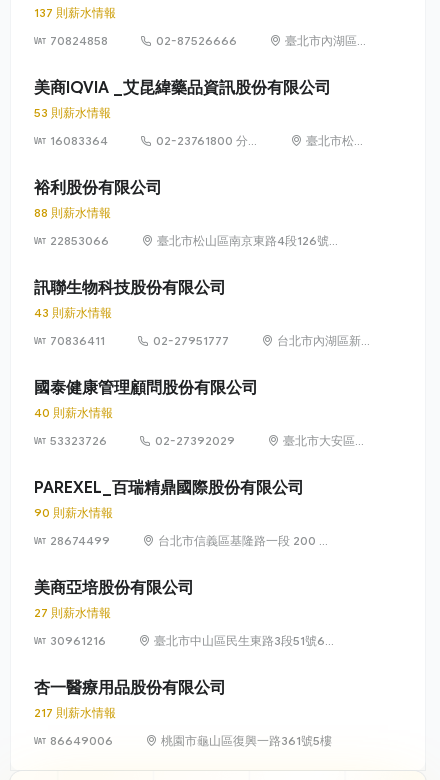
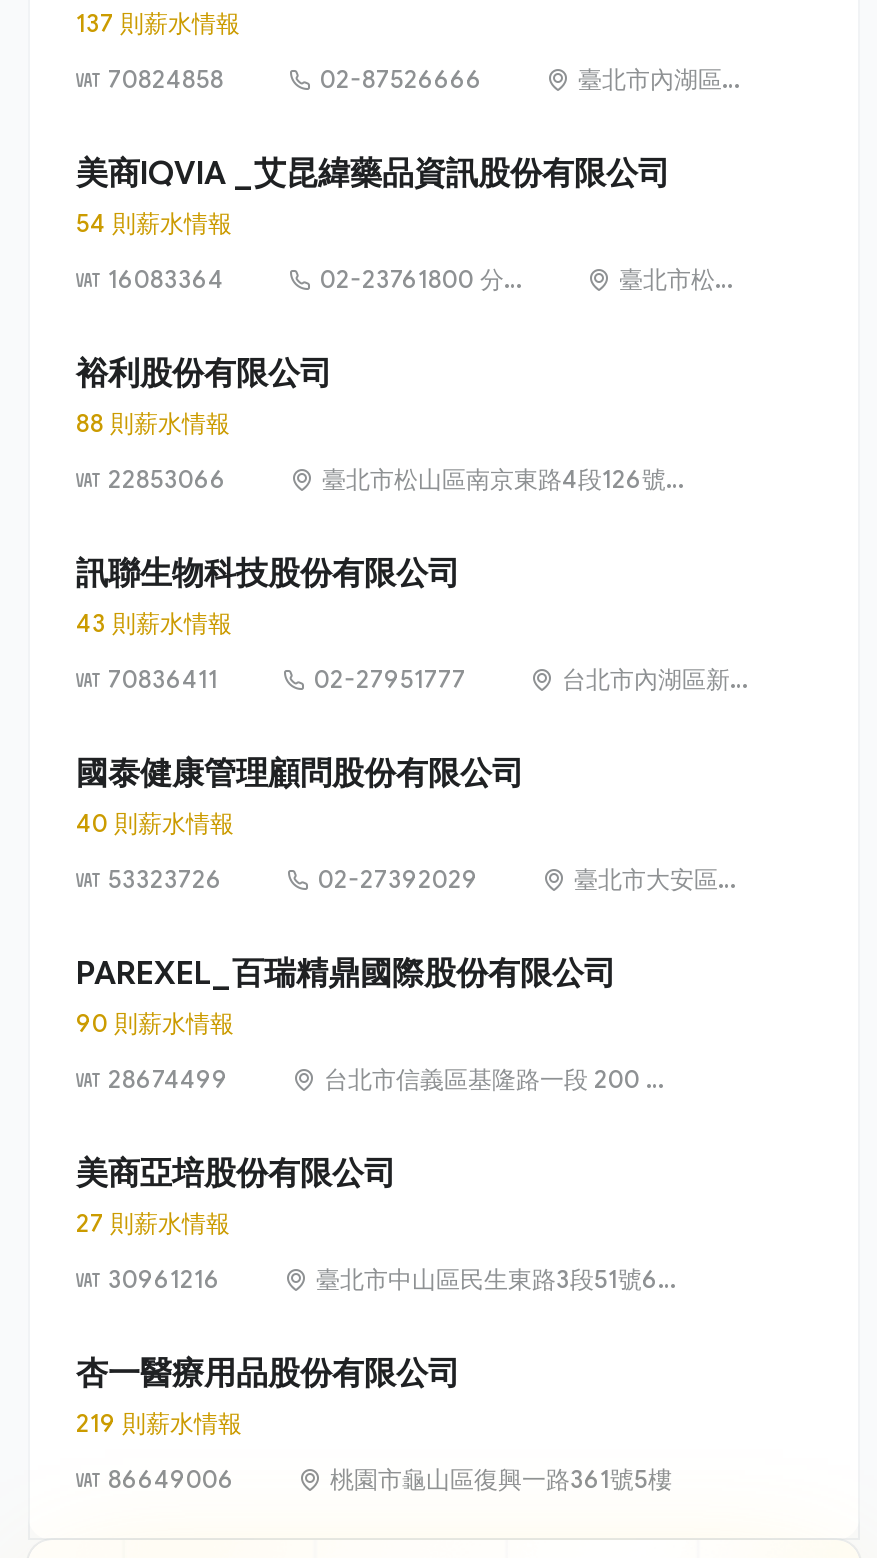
[34,105,111,120] 53 則薪水情報 -> [76,208,232,238] 54 則薪水情報
[34,705,116,720] 217 則薪水情報 -> [76,1408,242,1438] 219 則薪水情報

